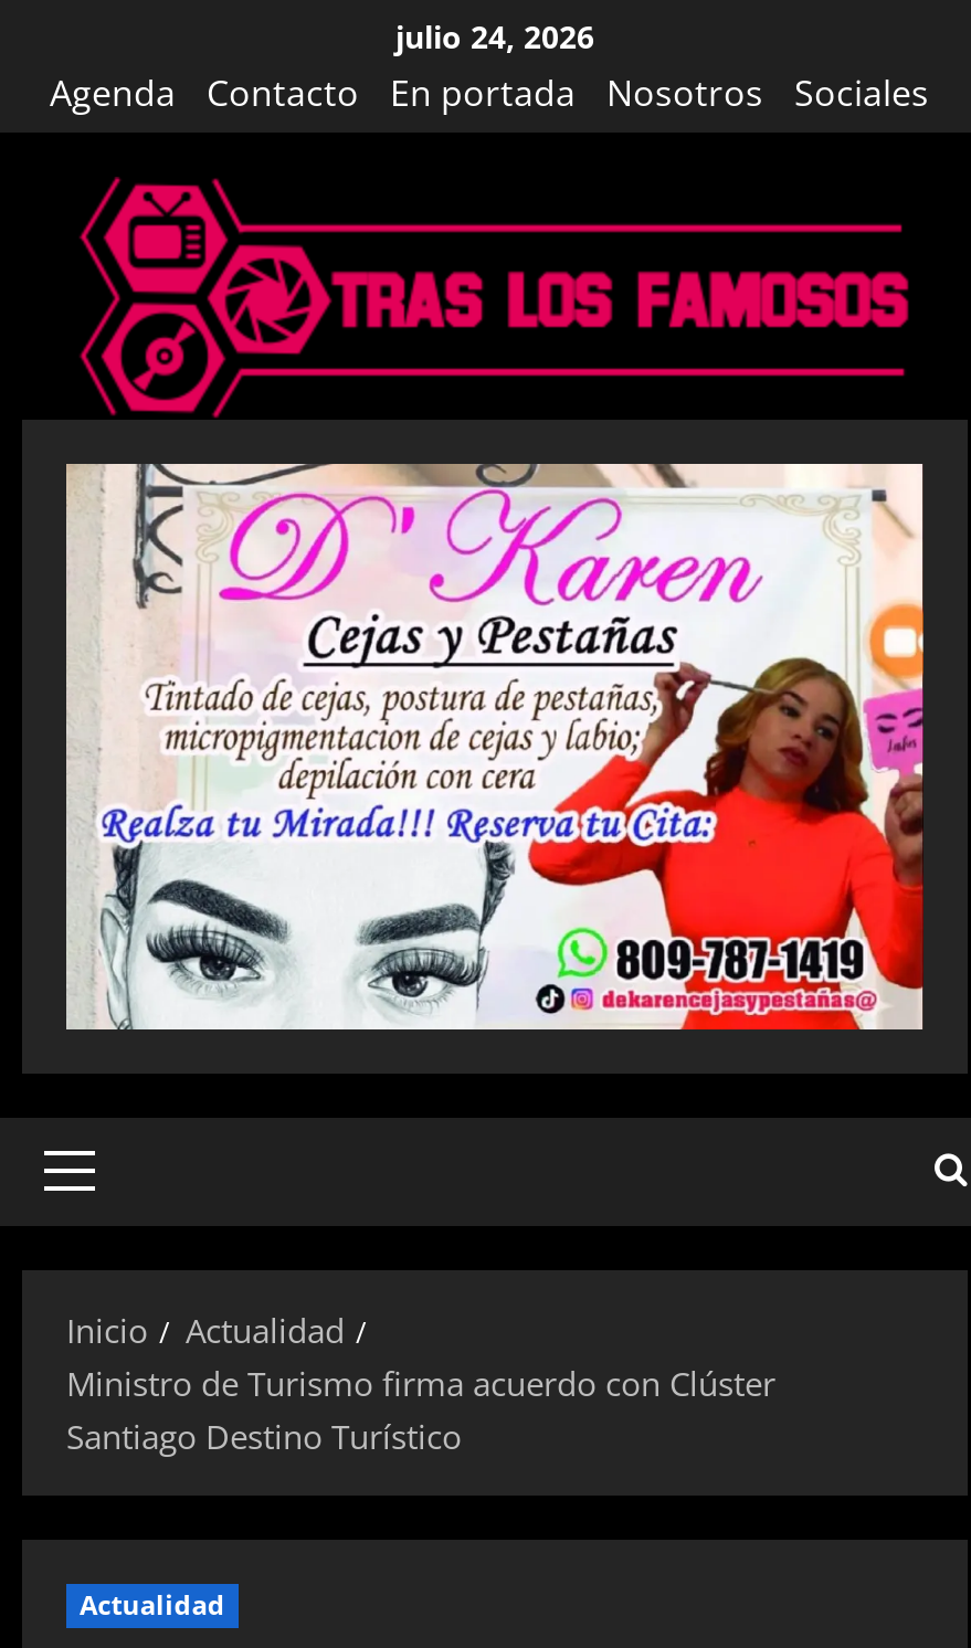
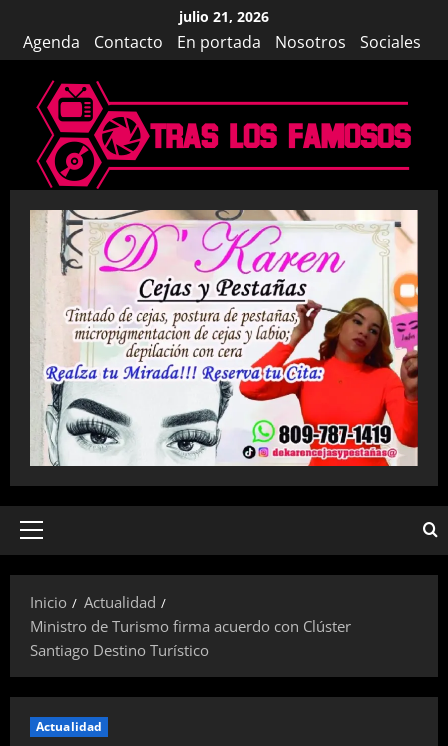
[395,15,594,57] julio 24, 2026 -> [179,7,269,26] julio 21, 2026

